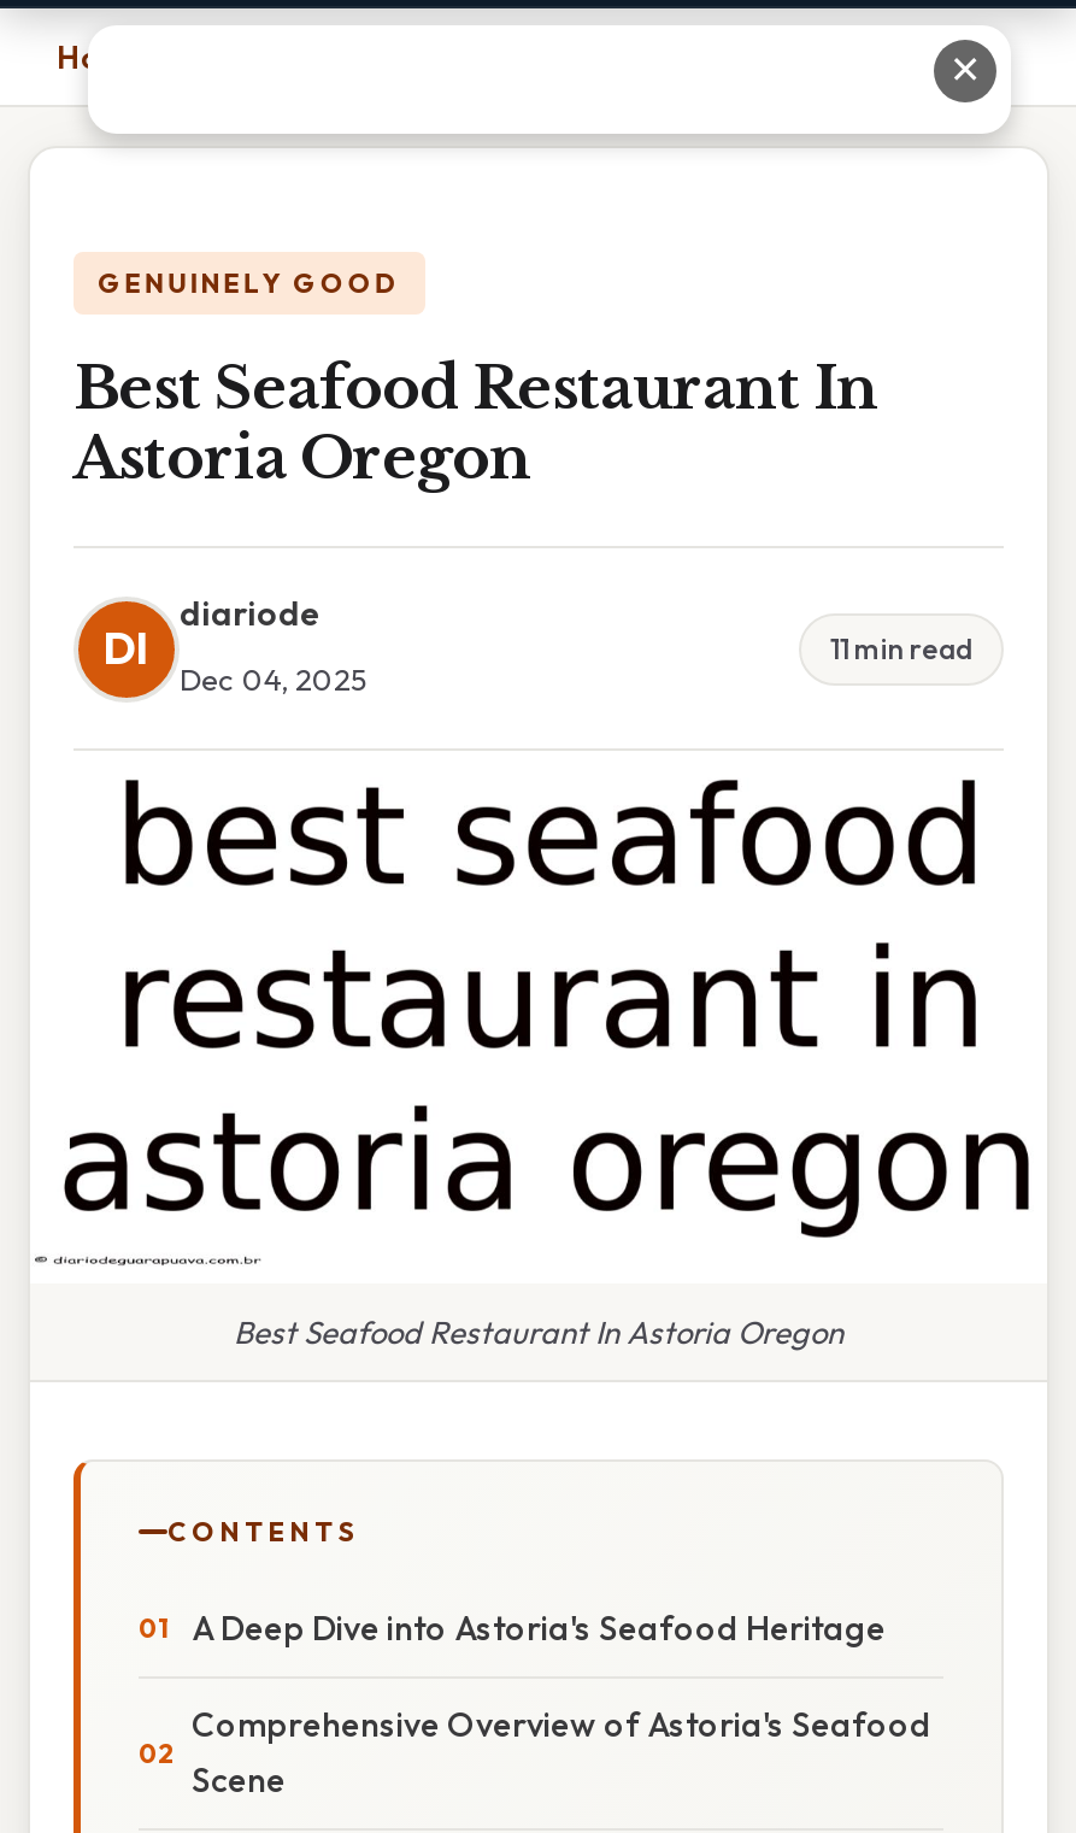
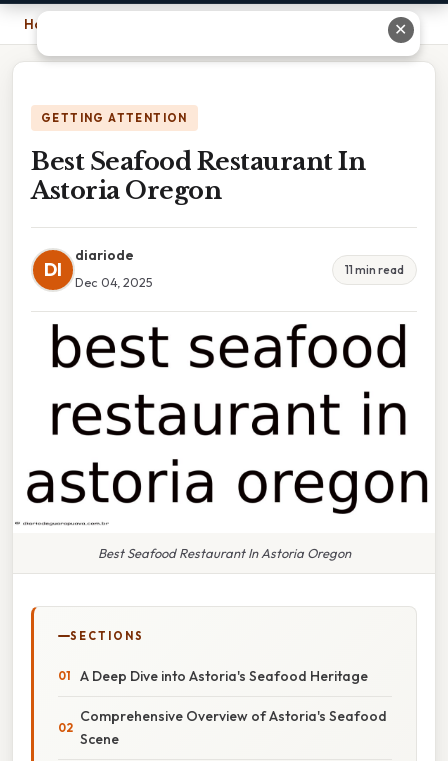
[98,266,400,300] GENUINELY GOOD -> [41,111,188,125] GETTING ATTENTION
[167,1514,360,1548] CONTENTS -> [70,629,144,643] SECTIONS

